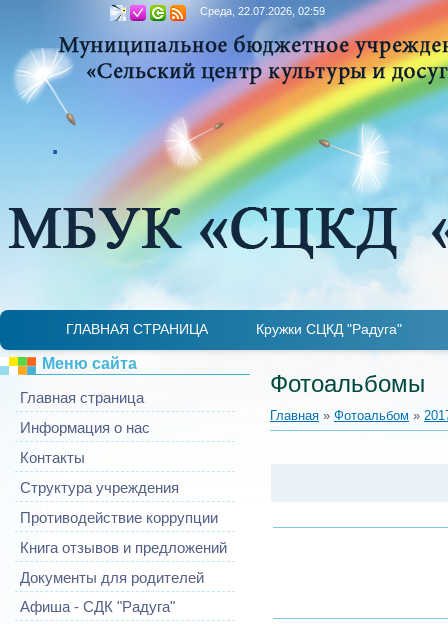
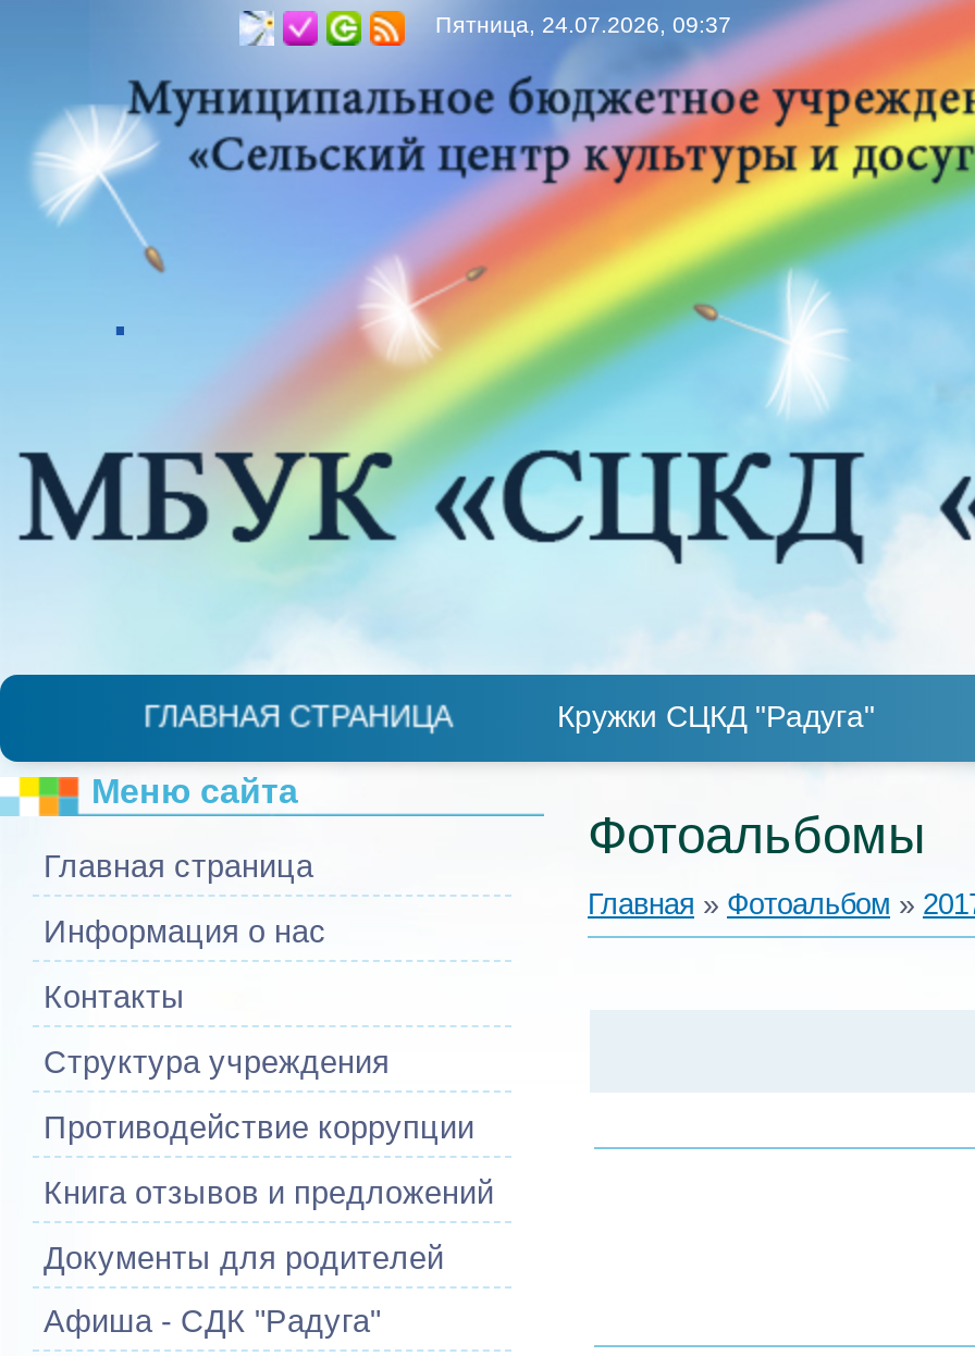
[200,5,325,17] Среда, 22.07.2026, 02:59 -> [435,11,731,37] Пятница, 24.07.2026, 09:37

